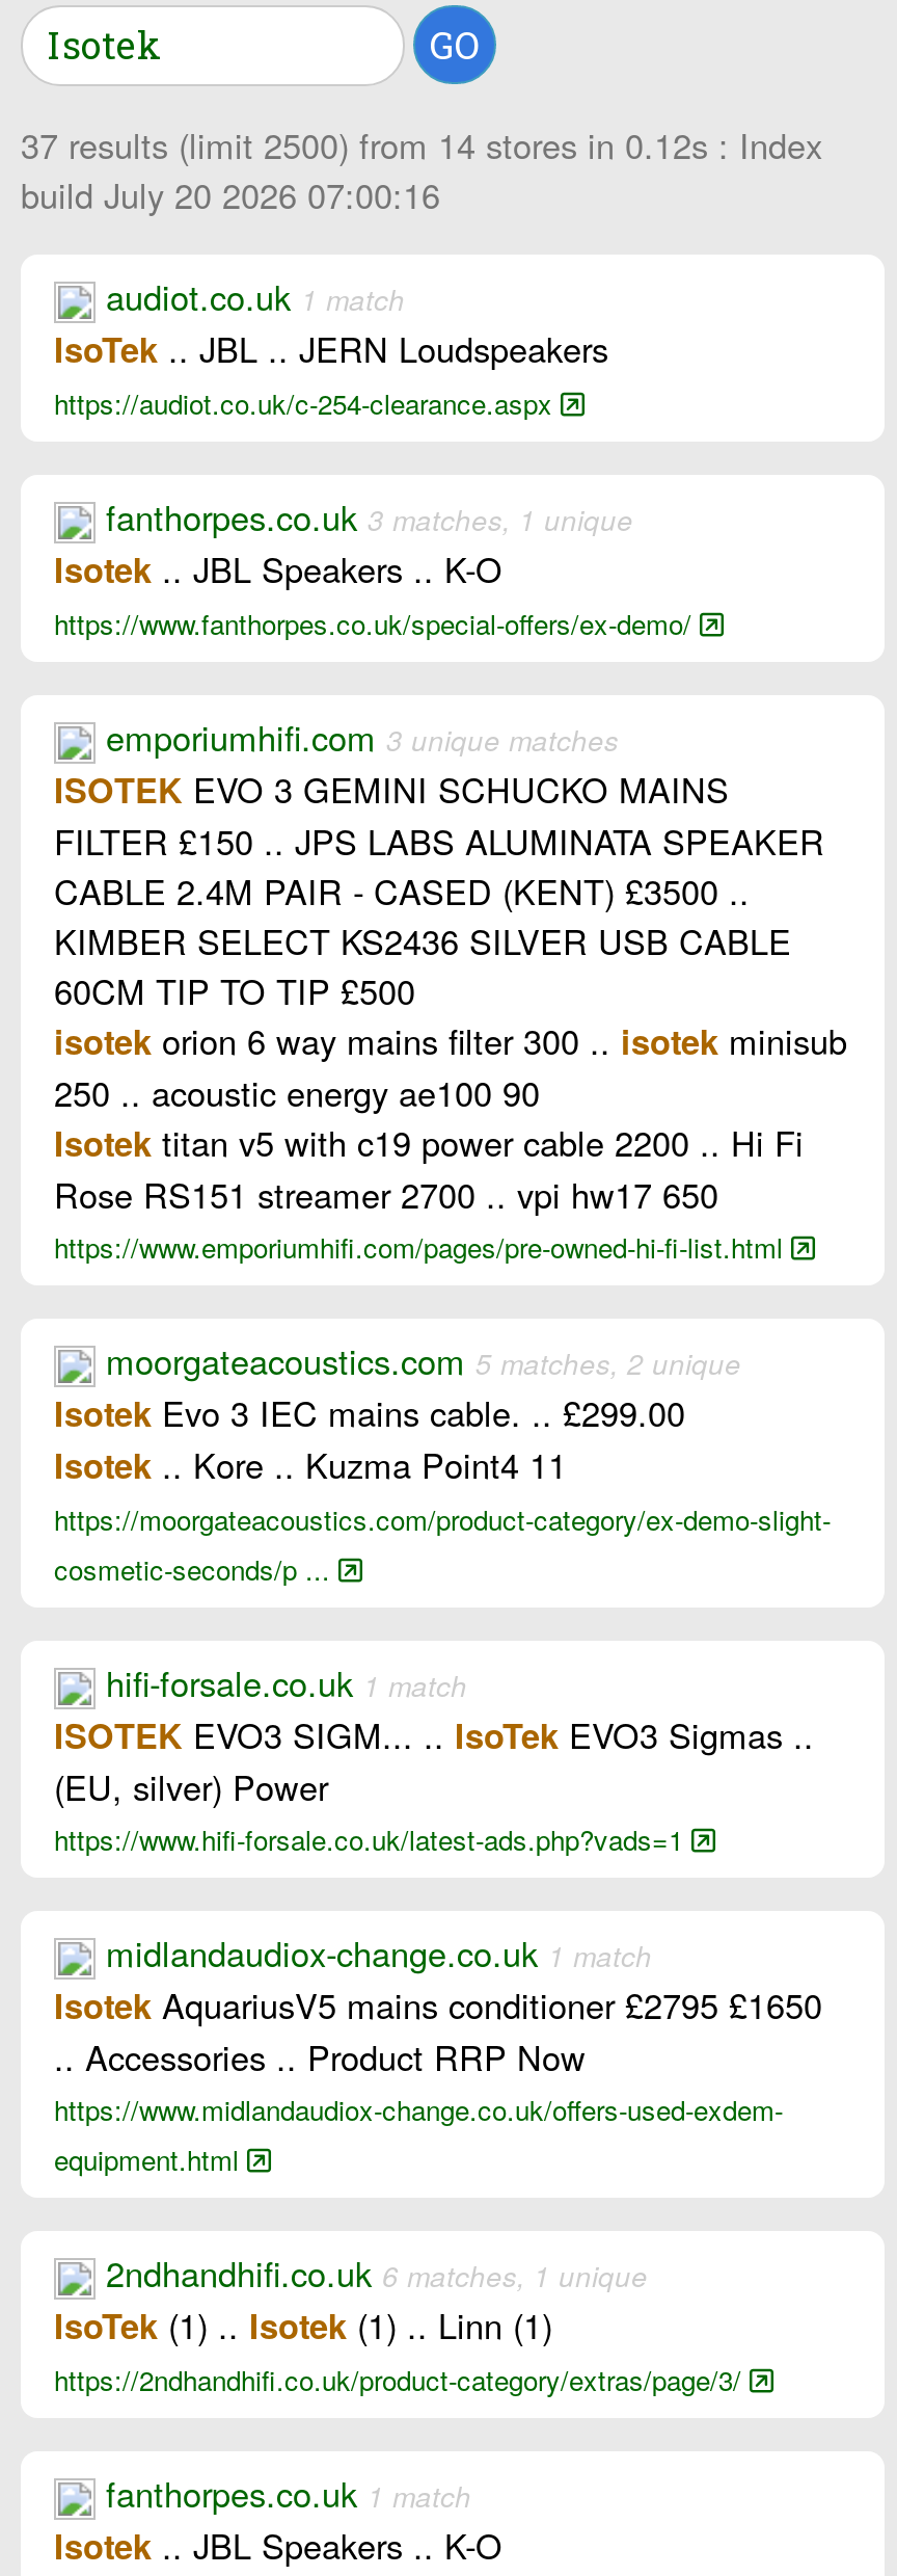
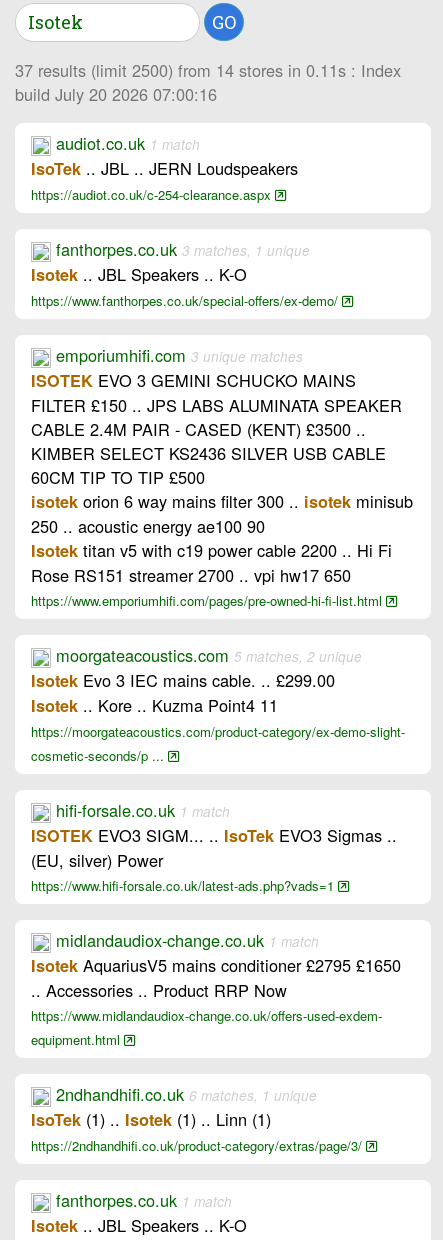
[21,120,822,170] 37 results (limit 2500) from 14 stores in 0.12s : Index -> [15,58,401,82] 37 results (limit 2500) from 14 stores in 0.11s : Index

